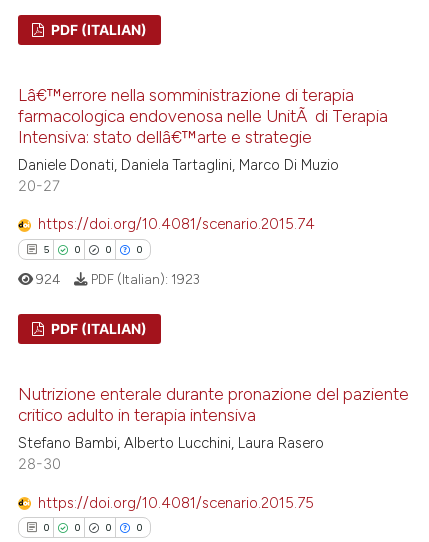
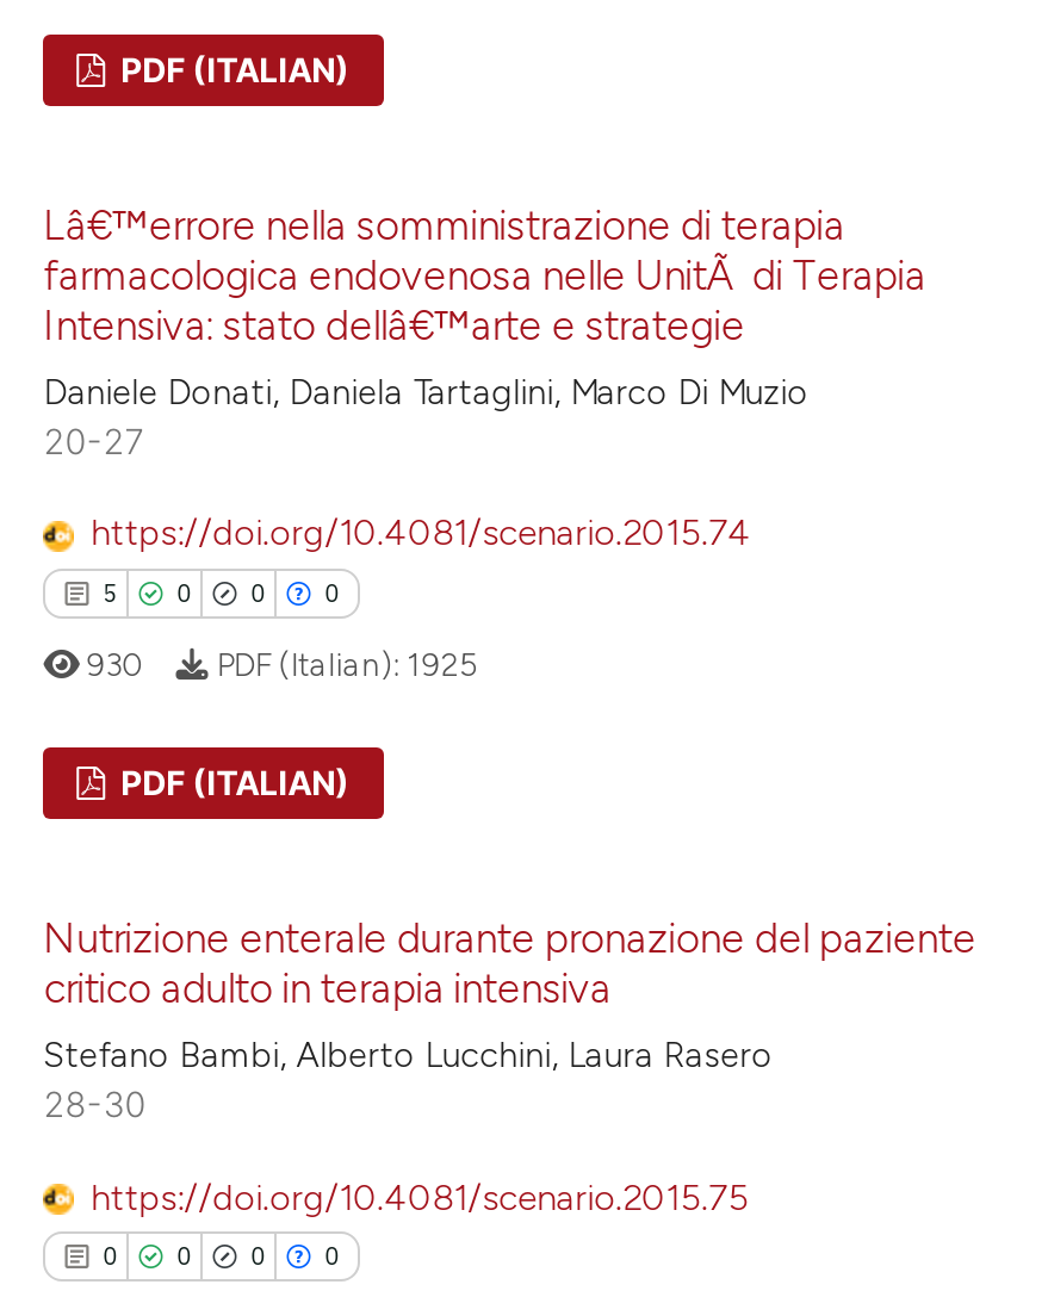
[33,271,60,287] 924 -> [79,646,144,684] 930
[88,271,200,287] PDF (Italian): 1923 -> [209,646,479,684] PDF (Italian): 1925

